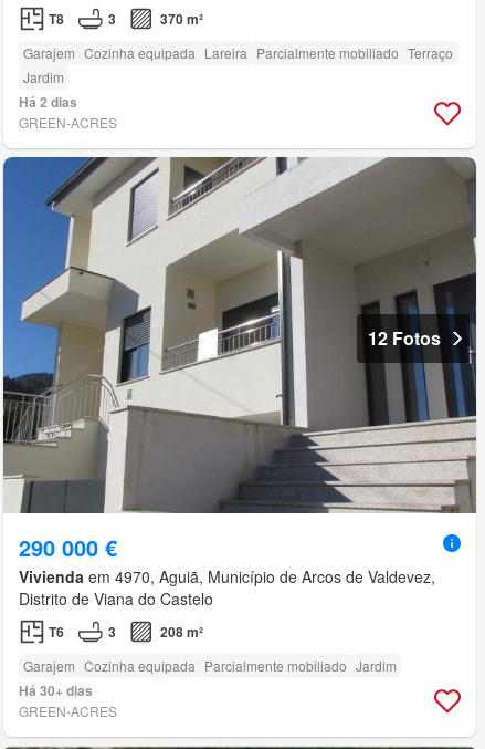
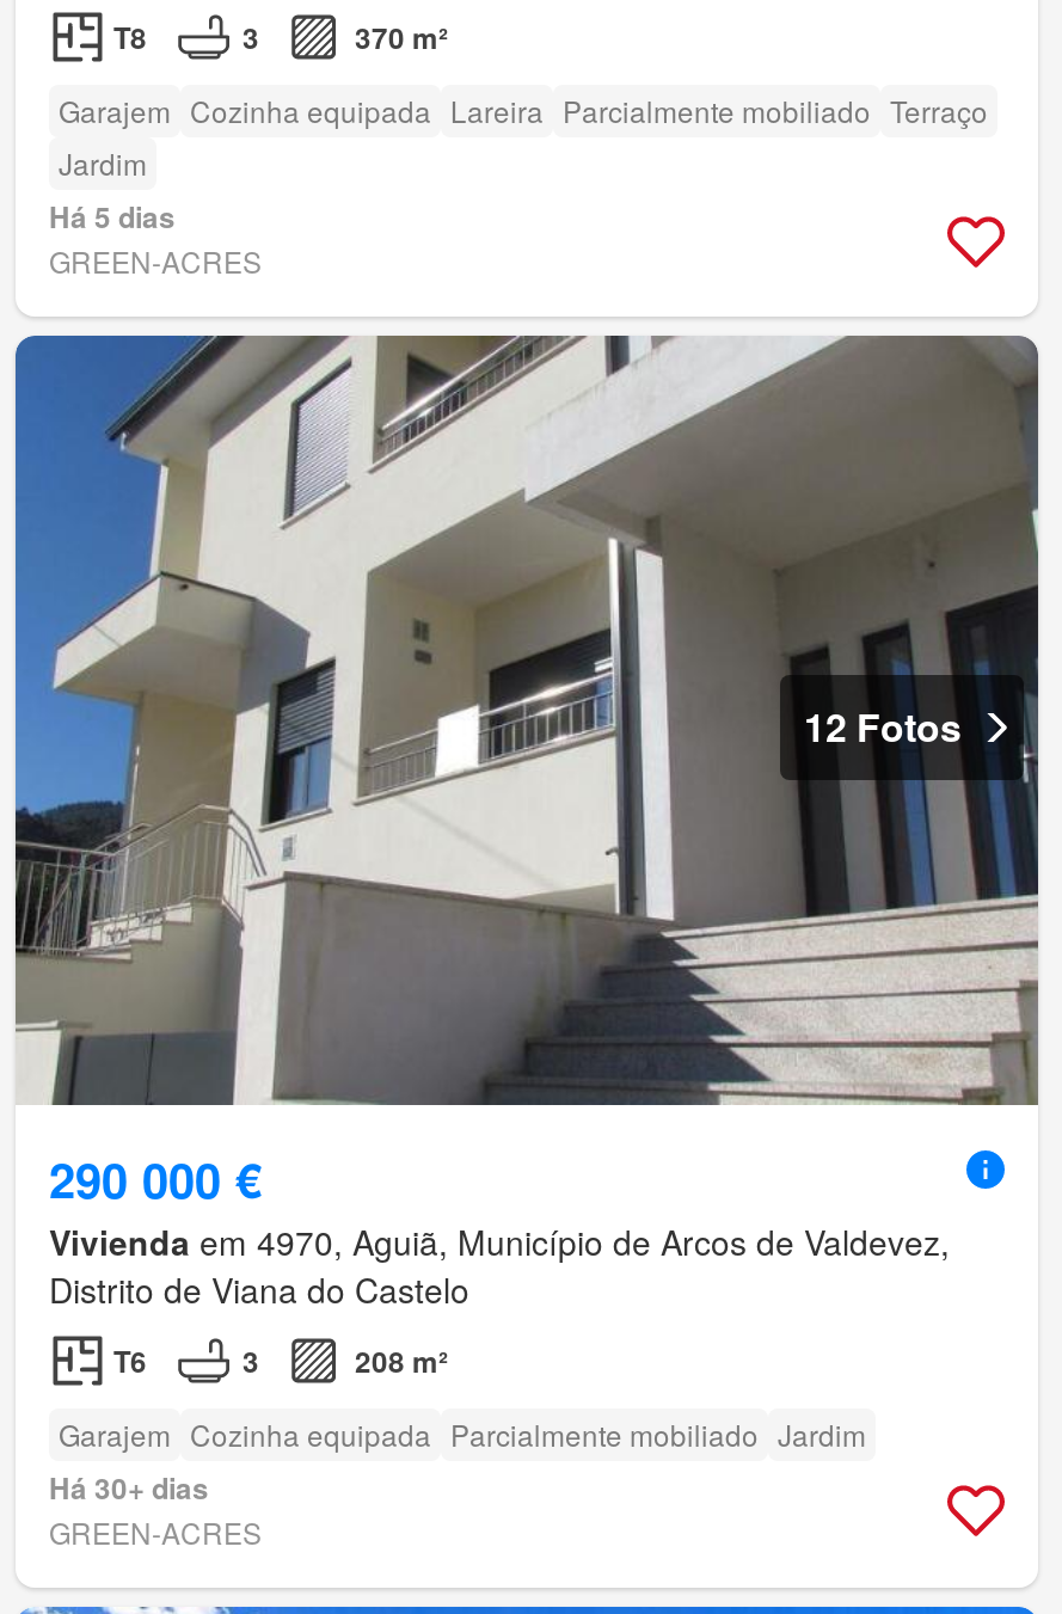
[19,92,77,112] Há 2 dias -> [49,196,176,239] Há 5 dias

